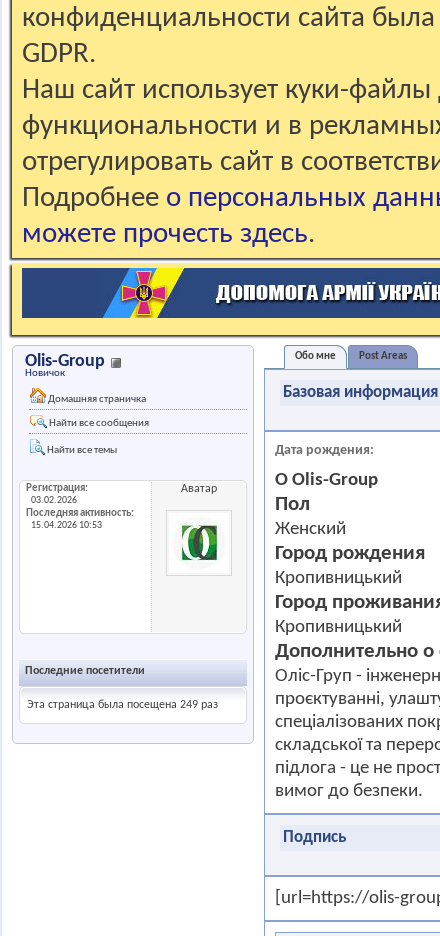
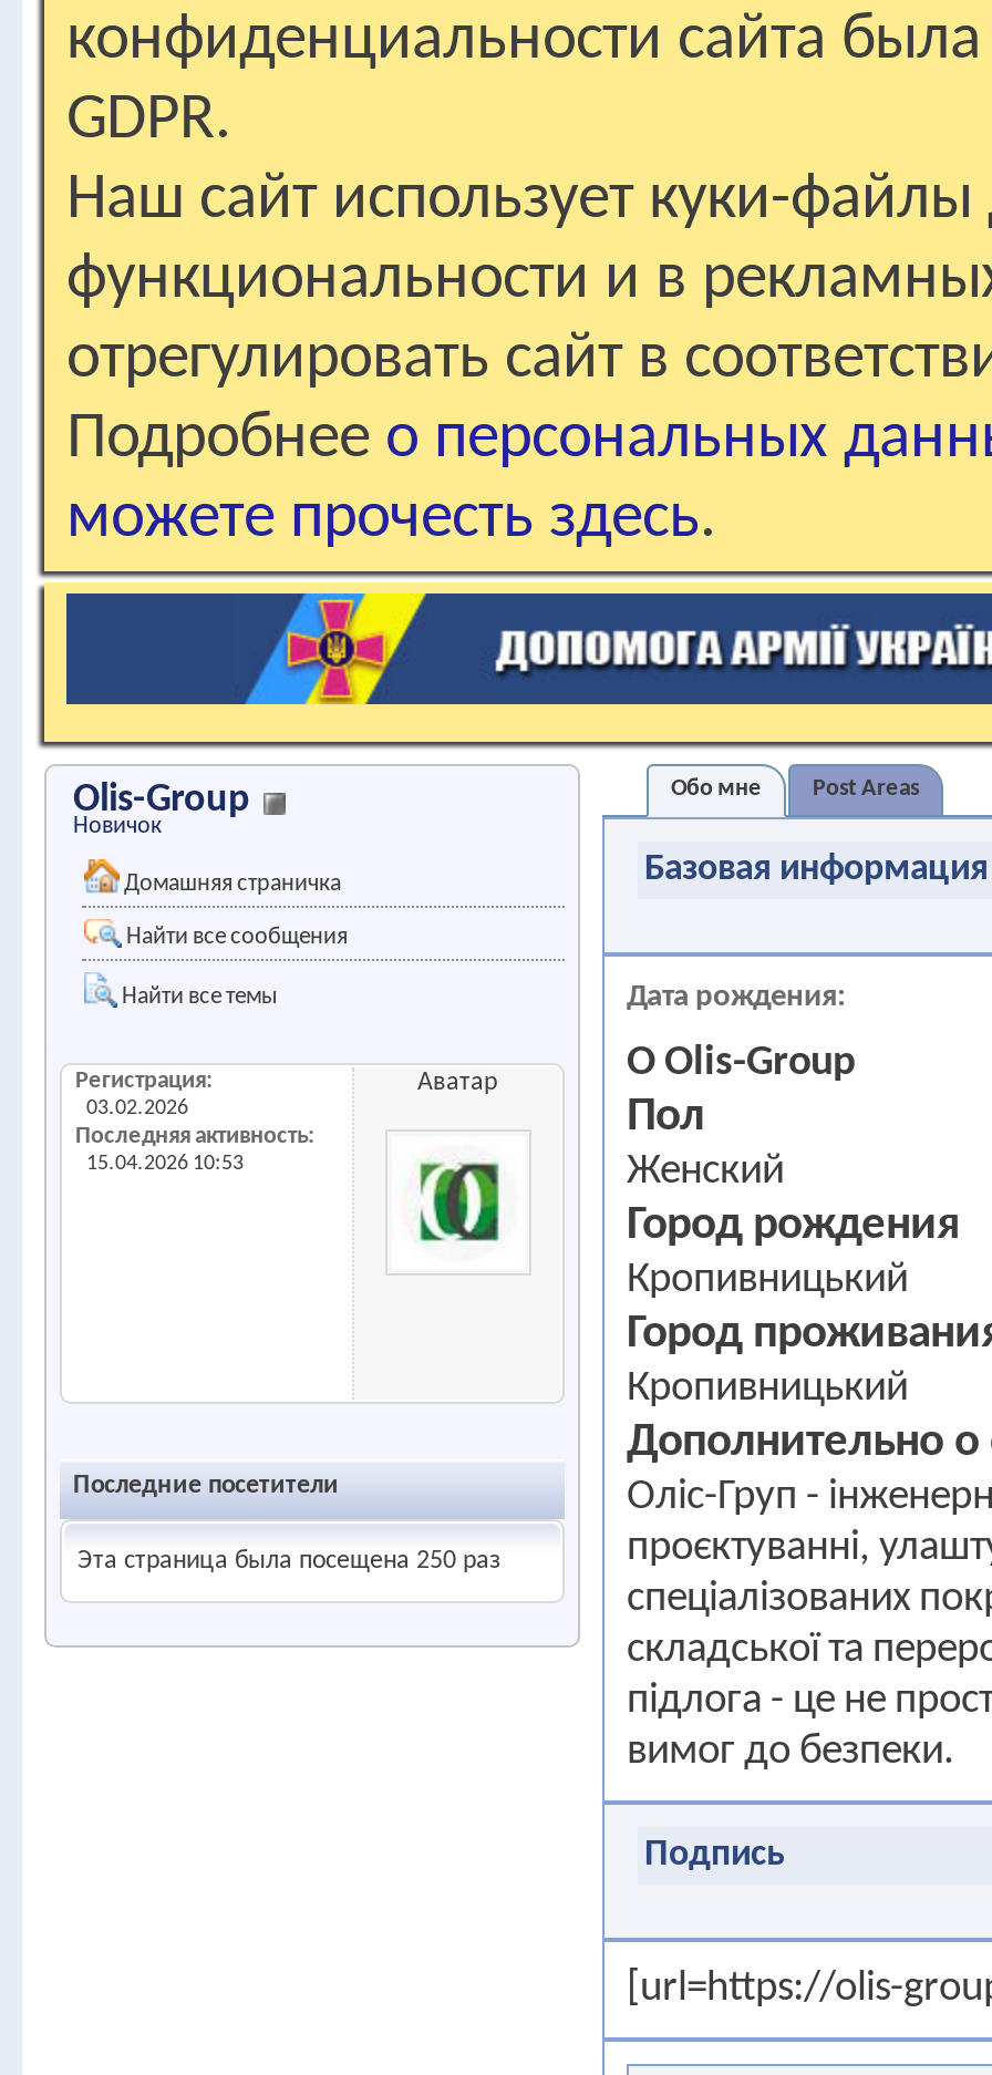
[27,699,218,711] Эта страница была посещена 249 раз -> [77,1549,500,1575] Эта страница была посещена 250 раз

